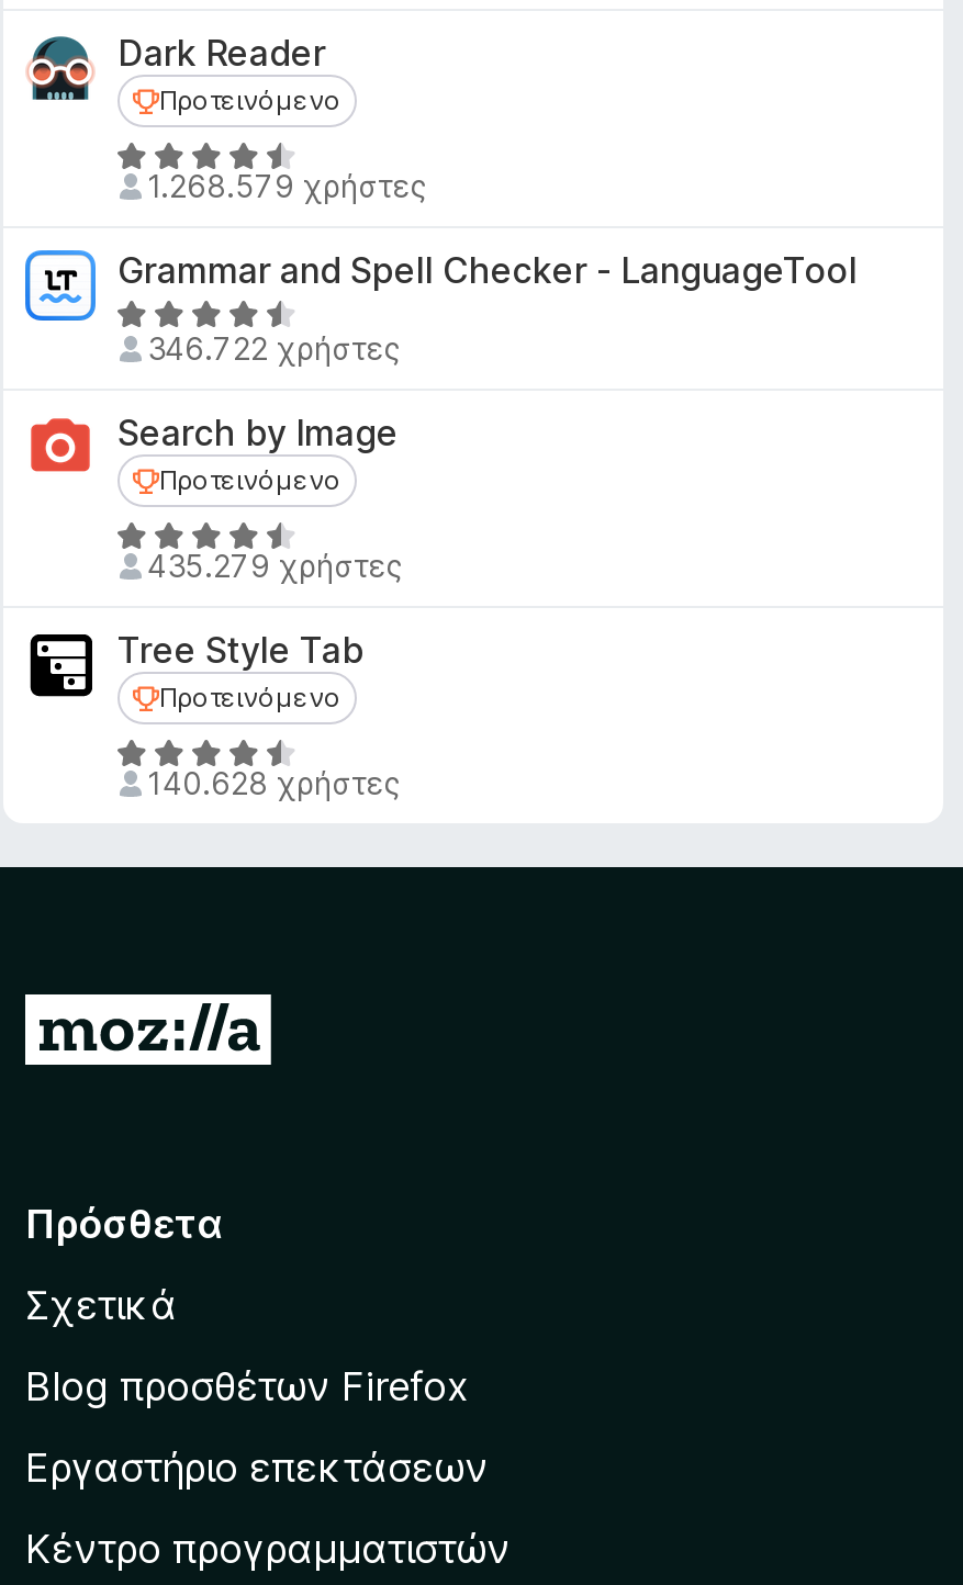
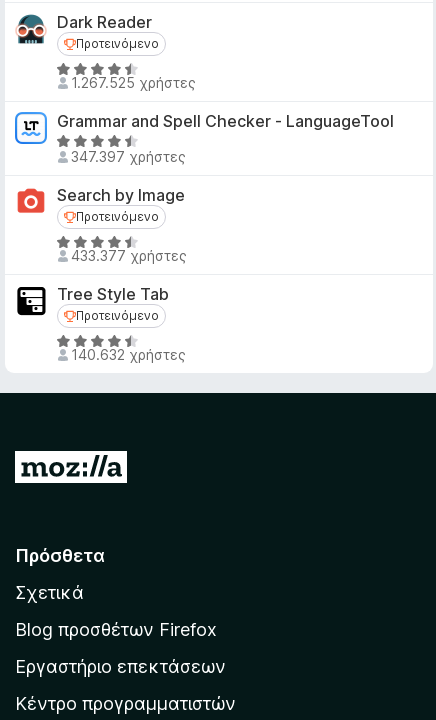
[147,167,428,204] 1.268.579 χρήστες -> [70,74,195,91] 1.267.525 χρήστες
[147,329,402,367] 346.722 χρήστες -> [70,148,185,165] 347.397 χρήστες
[147,547,404,584] 435.279 χρήστες -> [70,247,186,264] 433.377 χρήστες
[147,764,402,801] 140.628 χρήστες -> [70,346,185,363] 140.632 χρήστες

